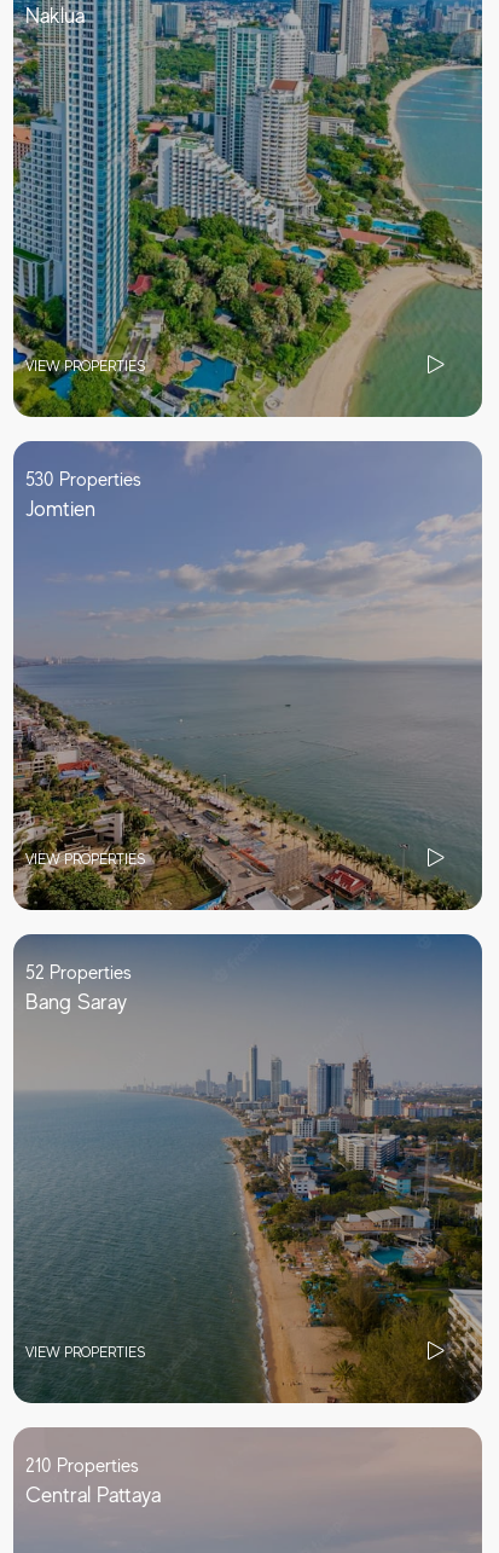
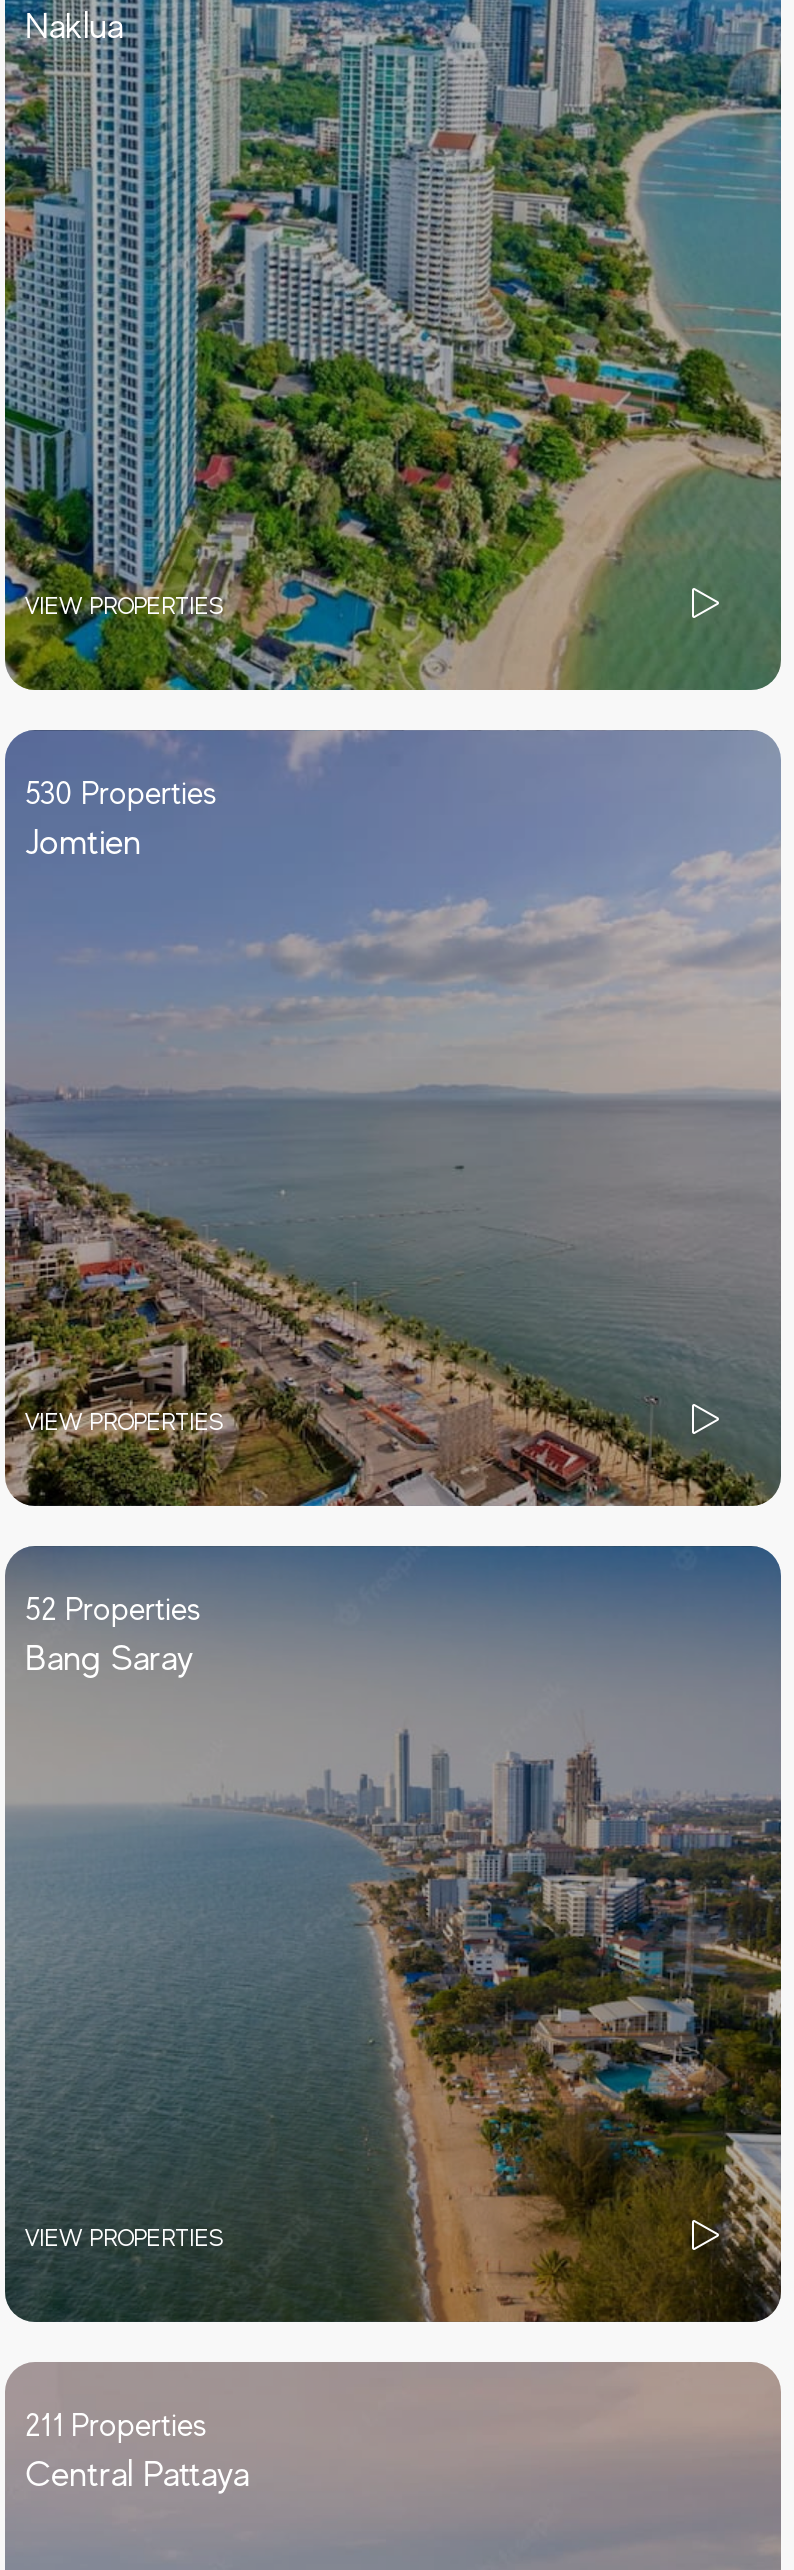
[25,1455,139,1477] 210 Properties -> [25,2408,207,2444] 211 Properties

